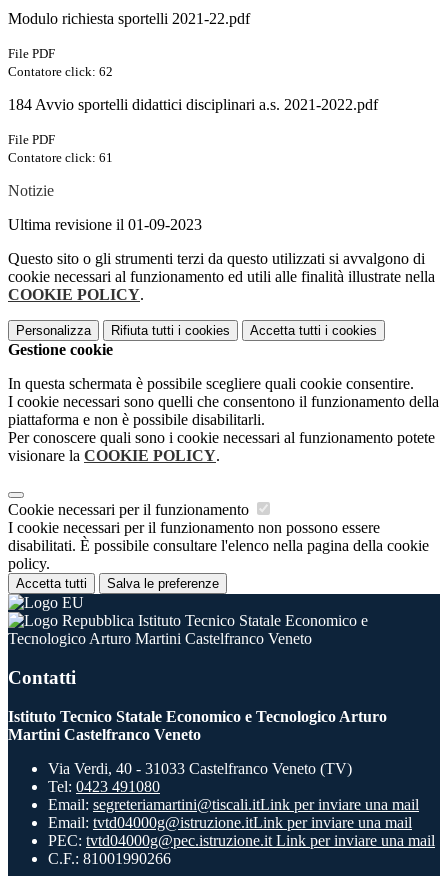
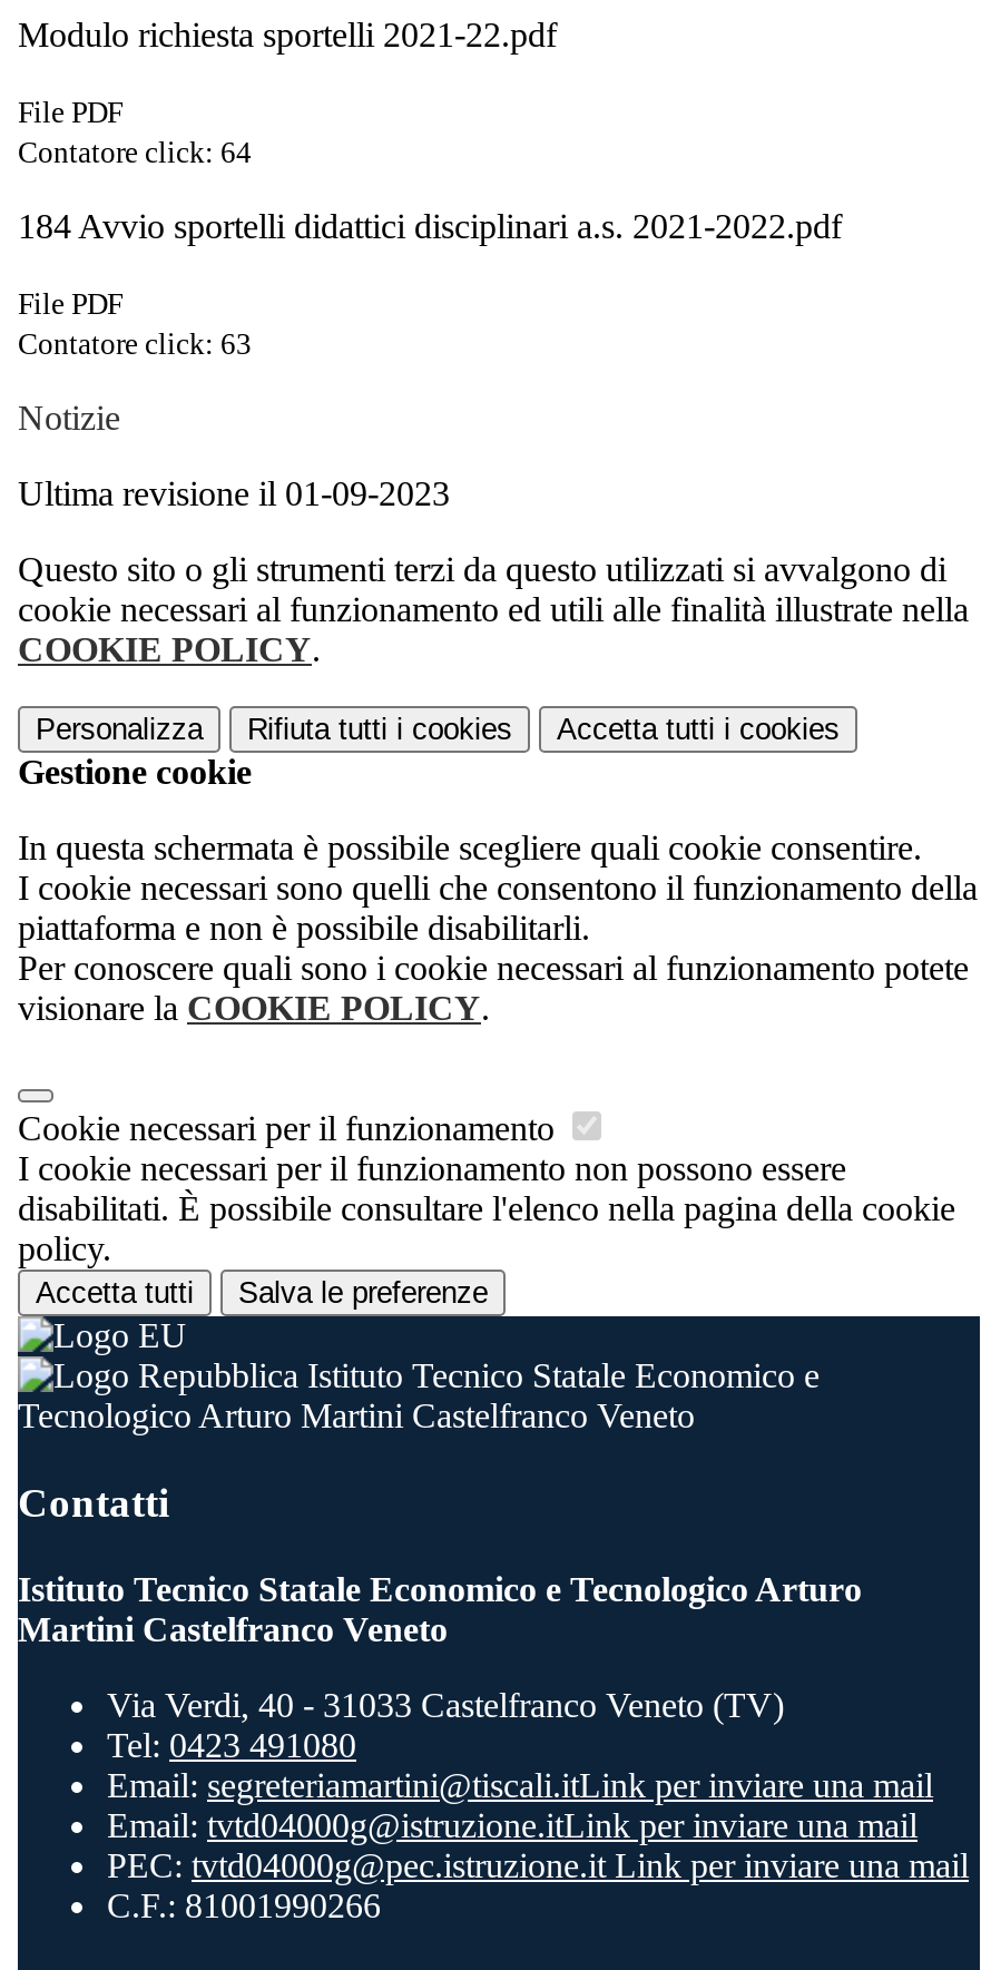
[8,64,113,79] Contatore click: 62 -> [18,136,252,169] Contatore click: 64
[8,150,113,165] Contatore click: 61 -> [18,328,252,361] Contatore click: 63

